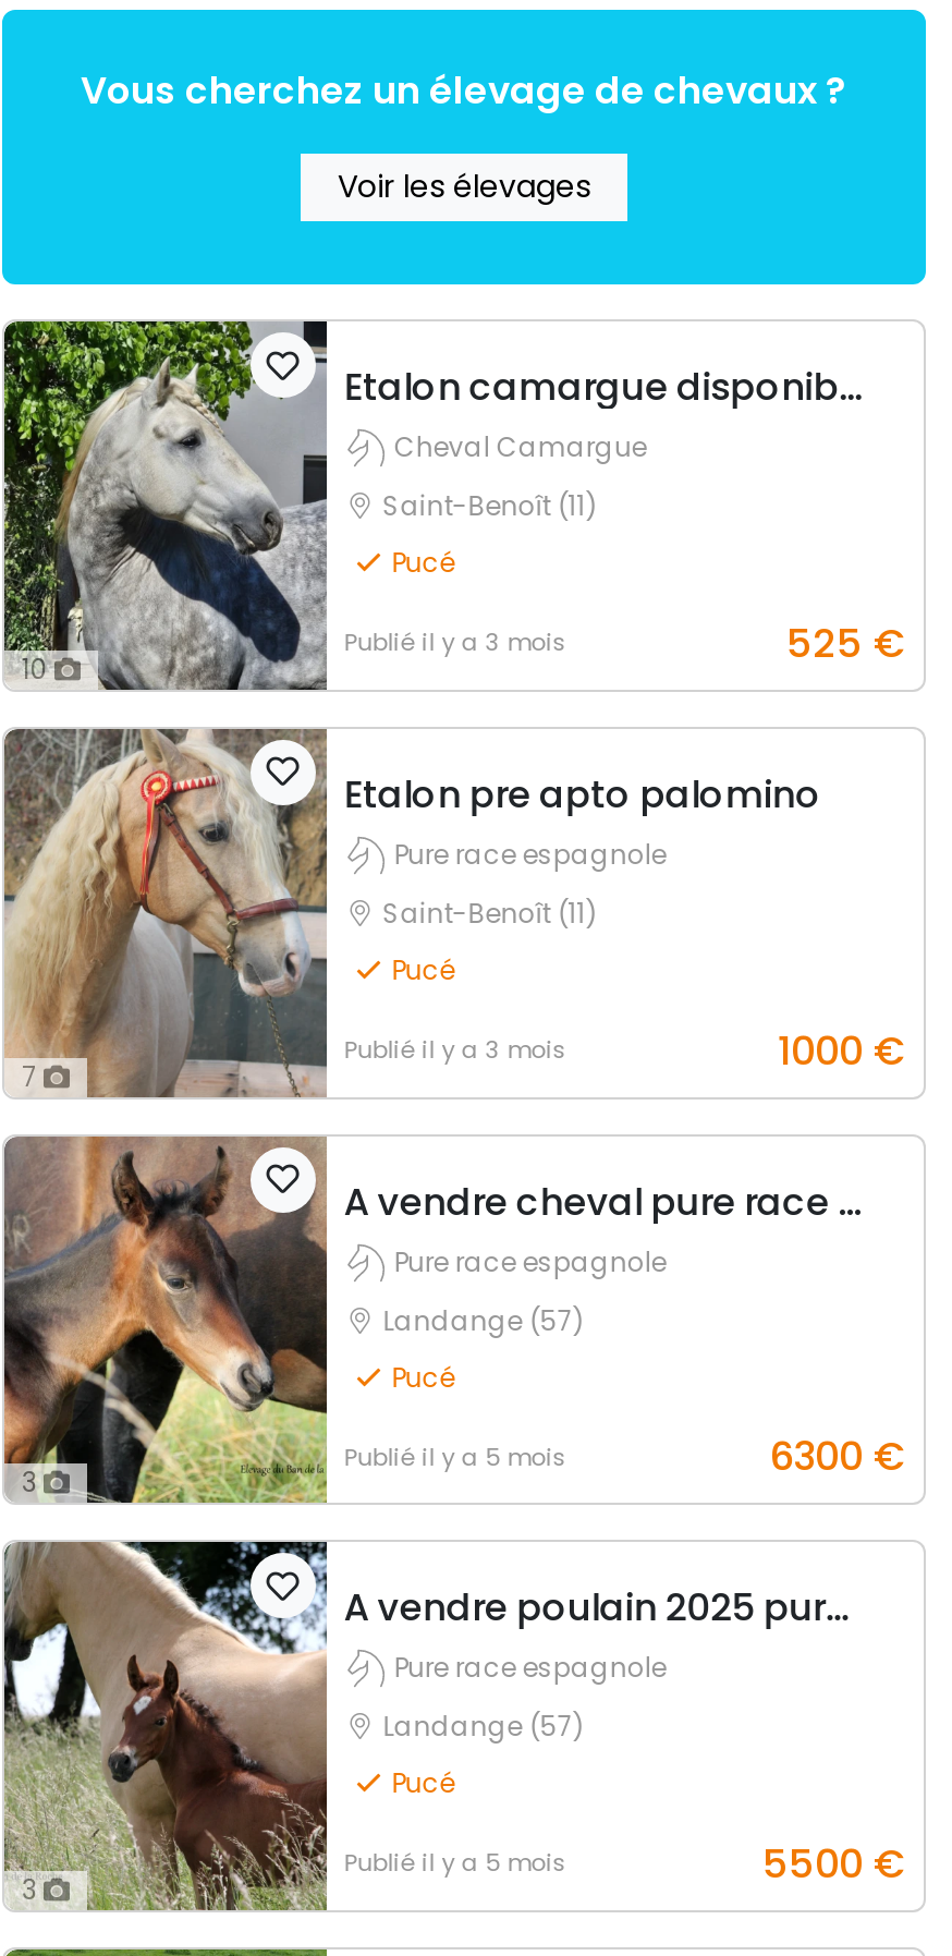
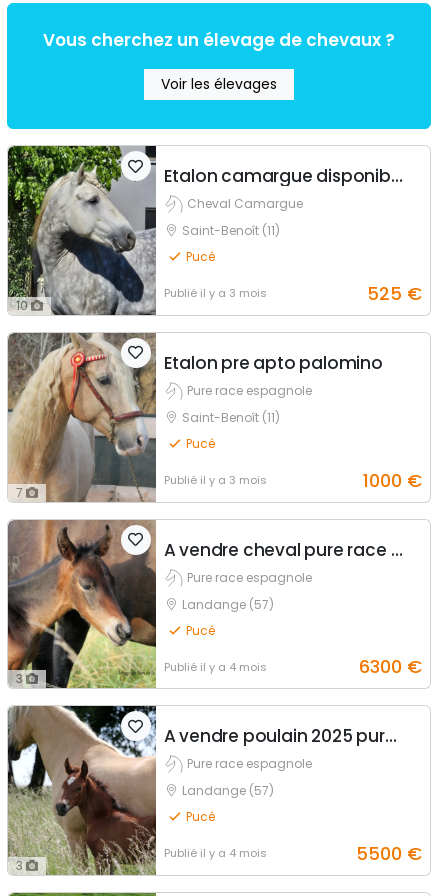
[344,1439,568,1473] Publié il y a 5 mois -> [164,659,267,675] Publié il y a 4 mois
[344,1845,568,1880] Publié il y a 5 mois -> [164,845,267,861] Publié il y a 4 mois

